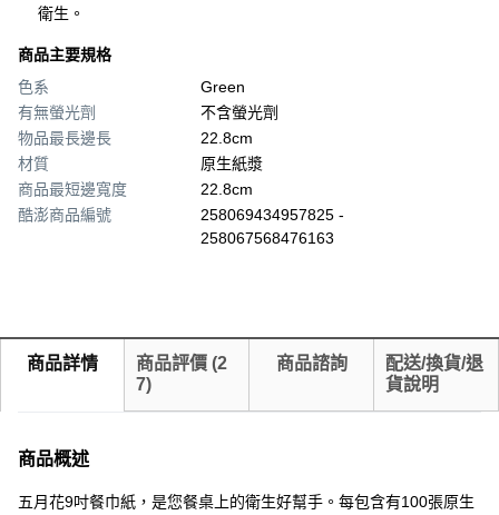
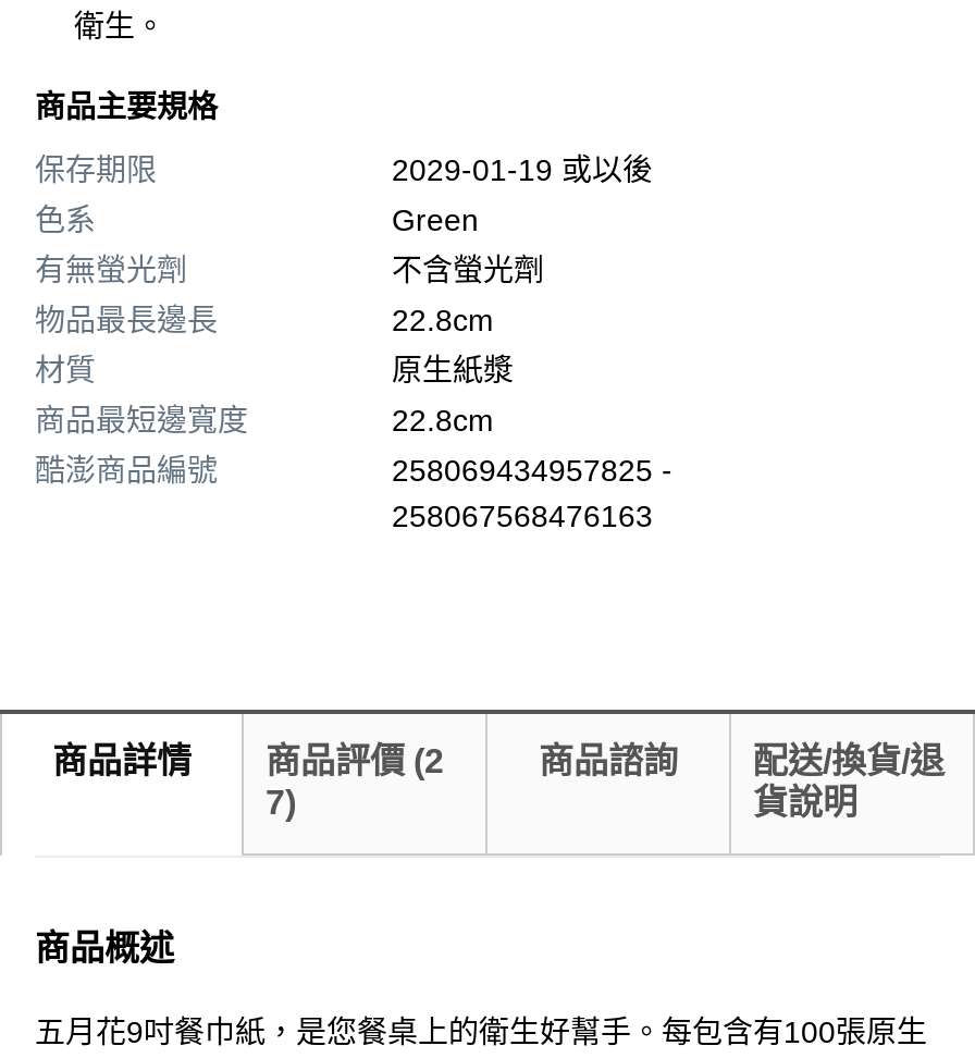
none -> [35,152,653,187] 保存期限 | 2029-01-19 或以後

